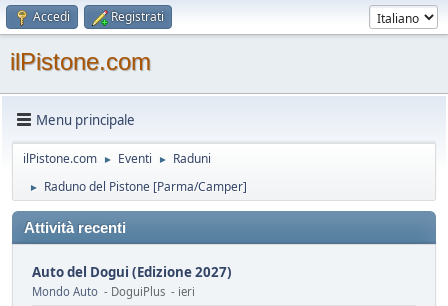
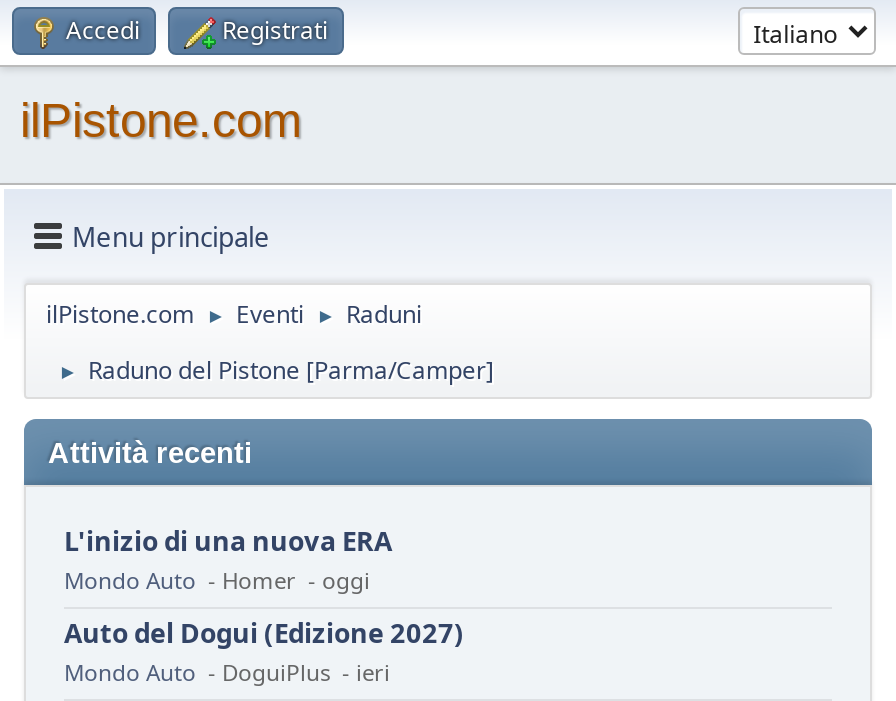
none -> [64,523,392,595] L'inizio di una nuova ERA | Mondo Auto - Homer - oggi

